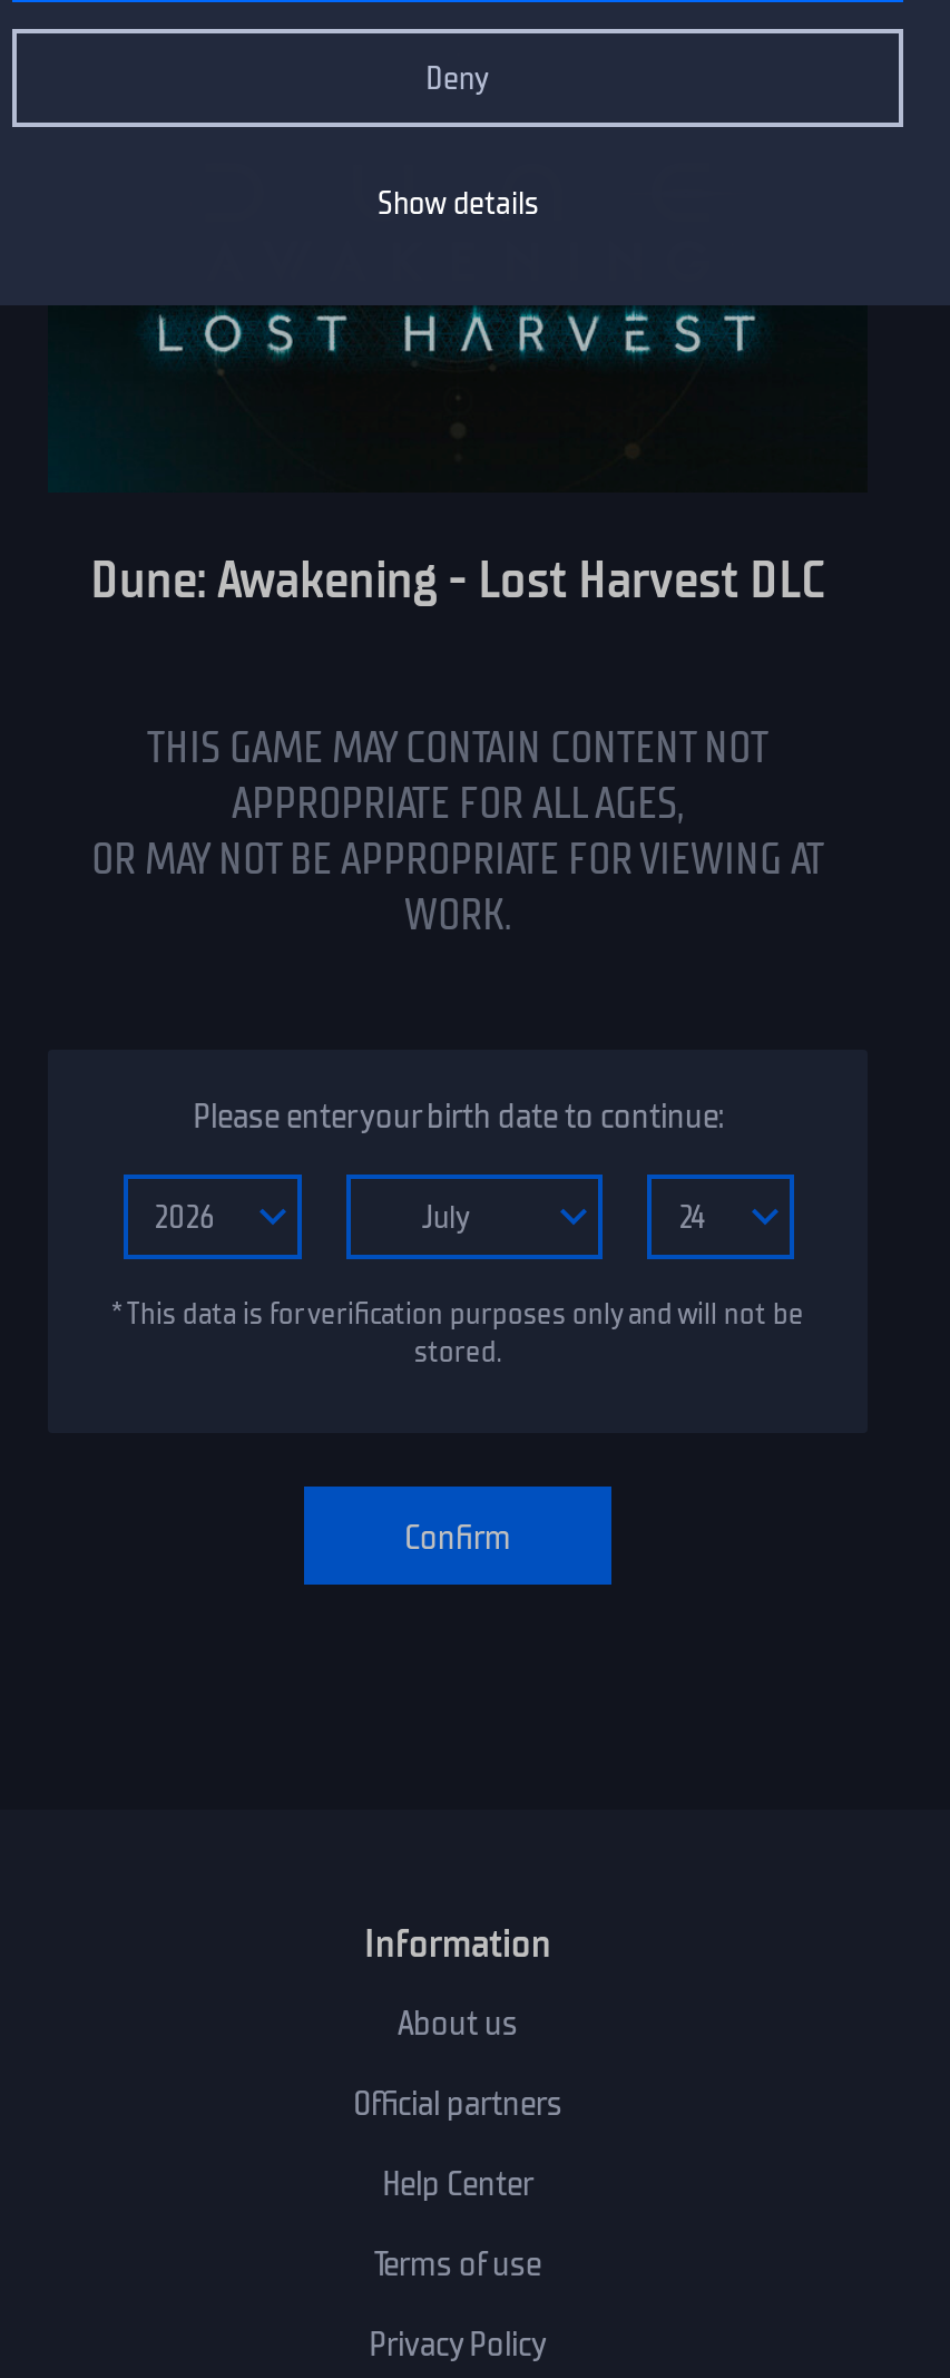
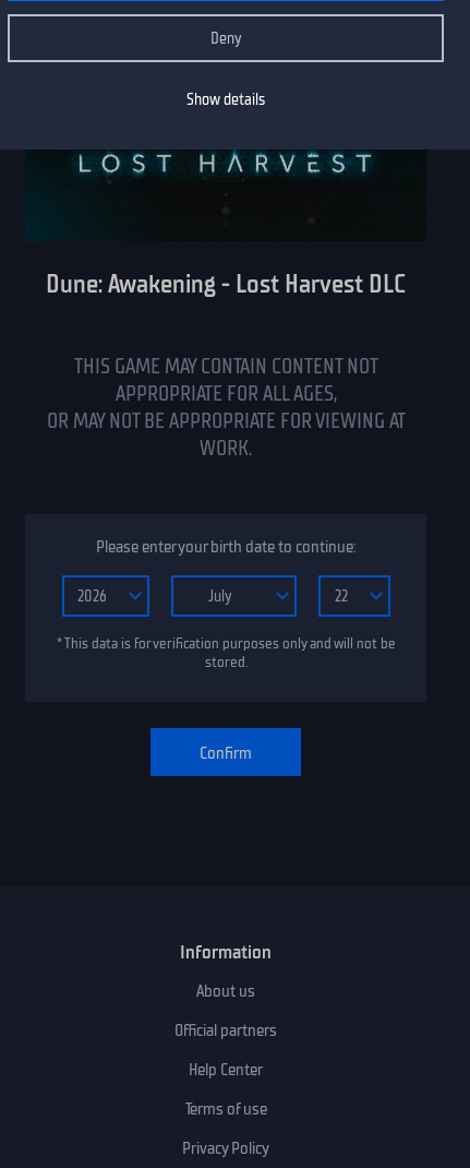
[679,1197,706,1239] 24 -> [334,586,347,607] 22

